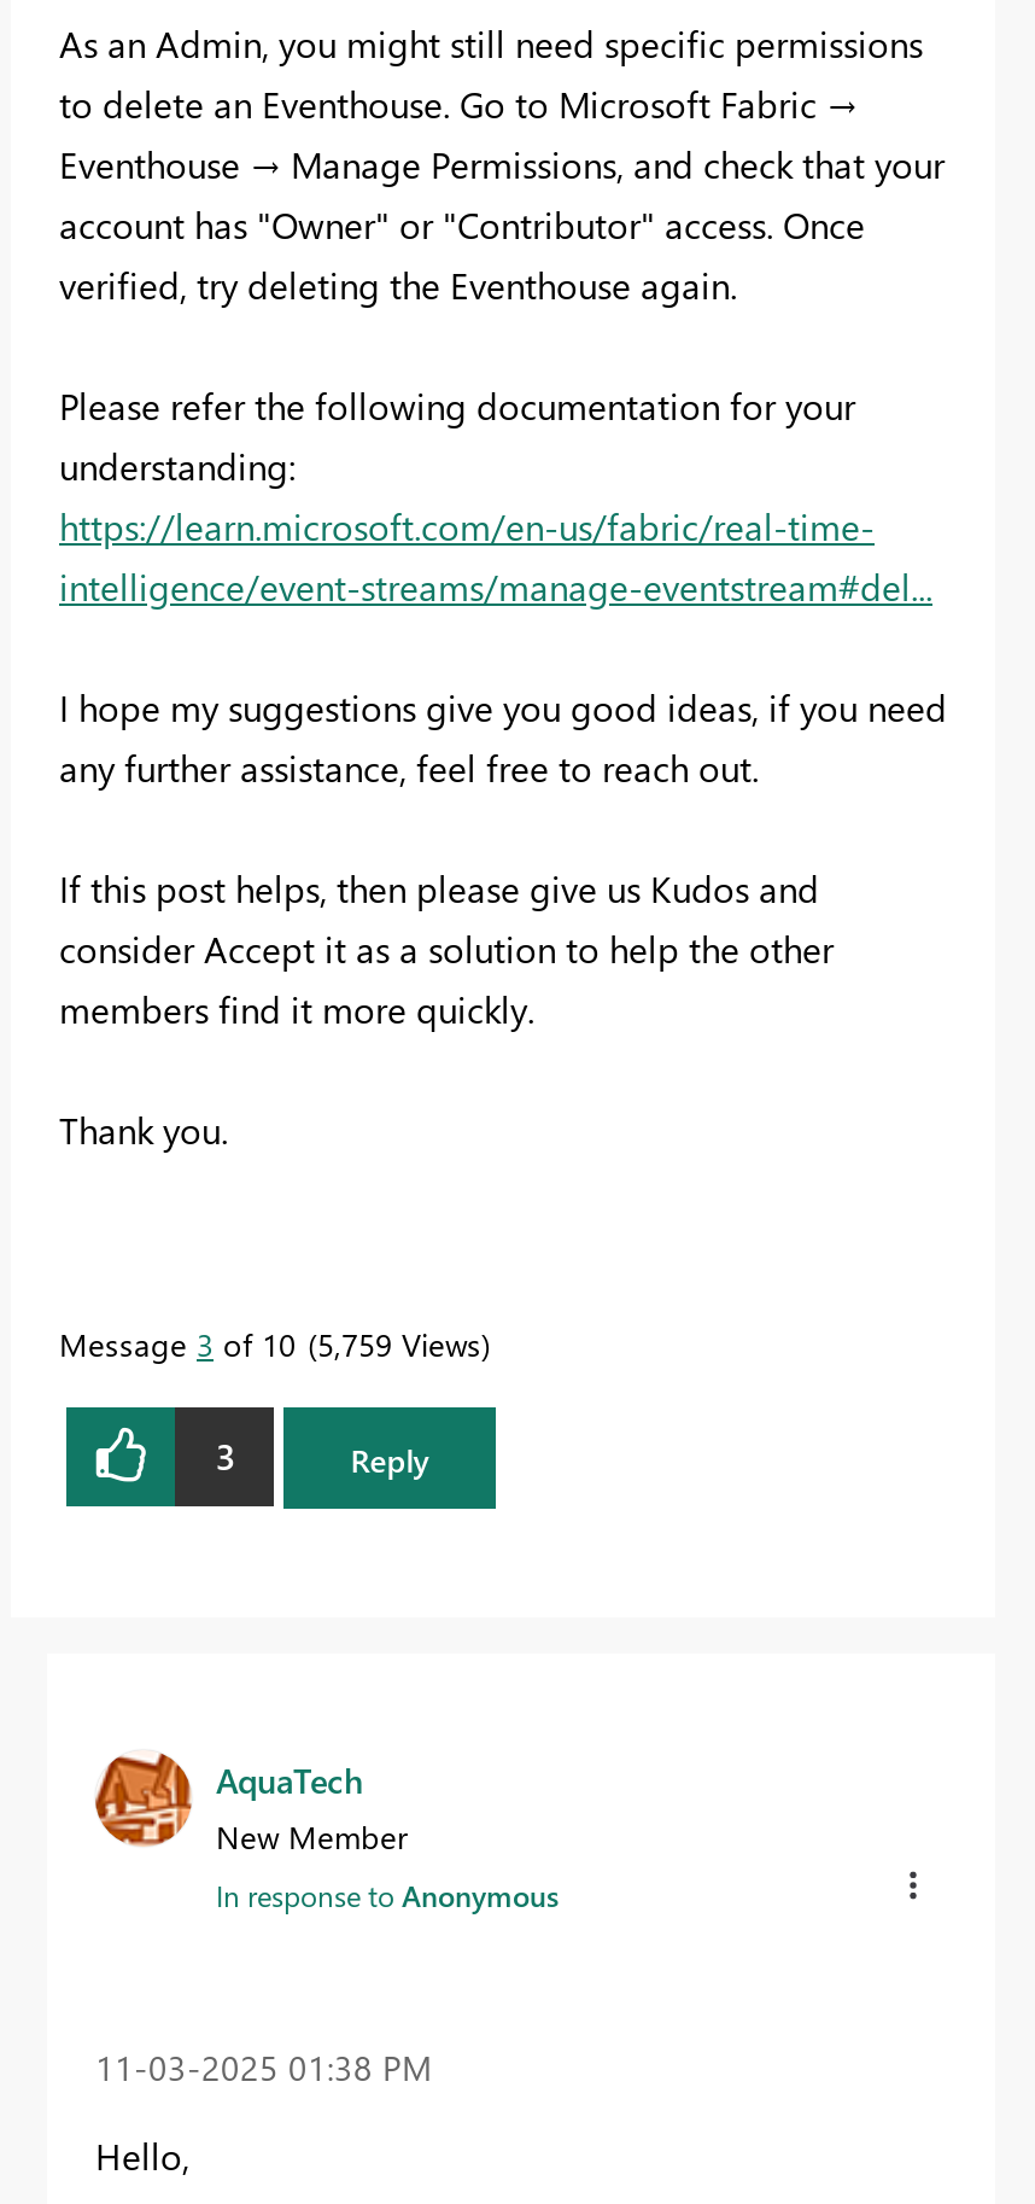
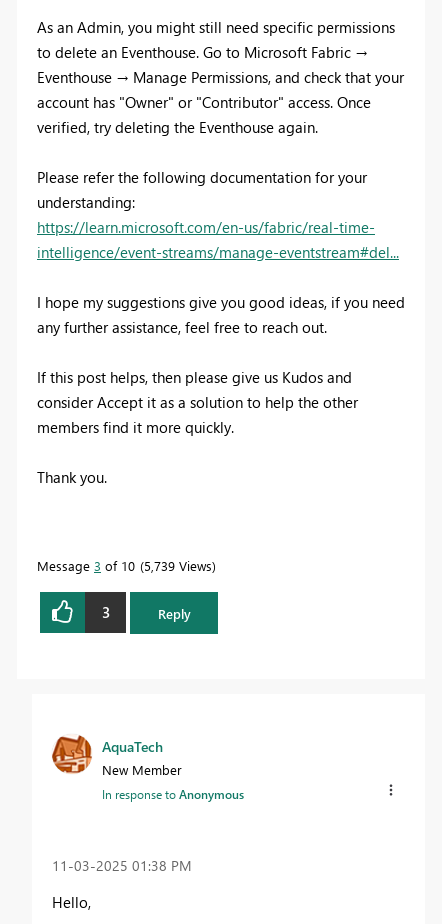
[59,1323,481,1364] Message 3 of 10 5,759 Views -> [37,557,212,574] Message 3 of 10 5,739 Views

